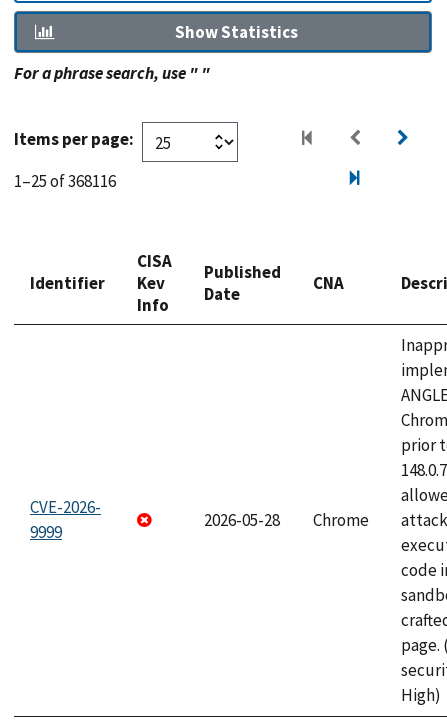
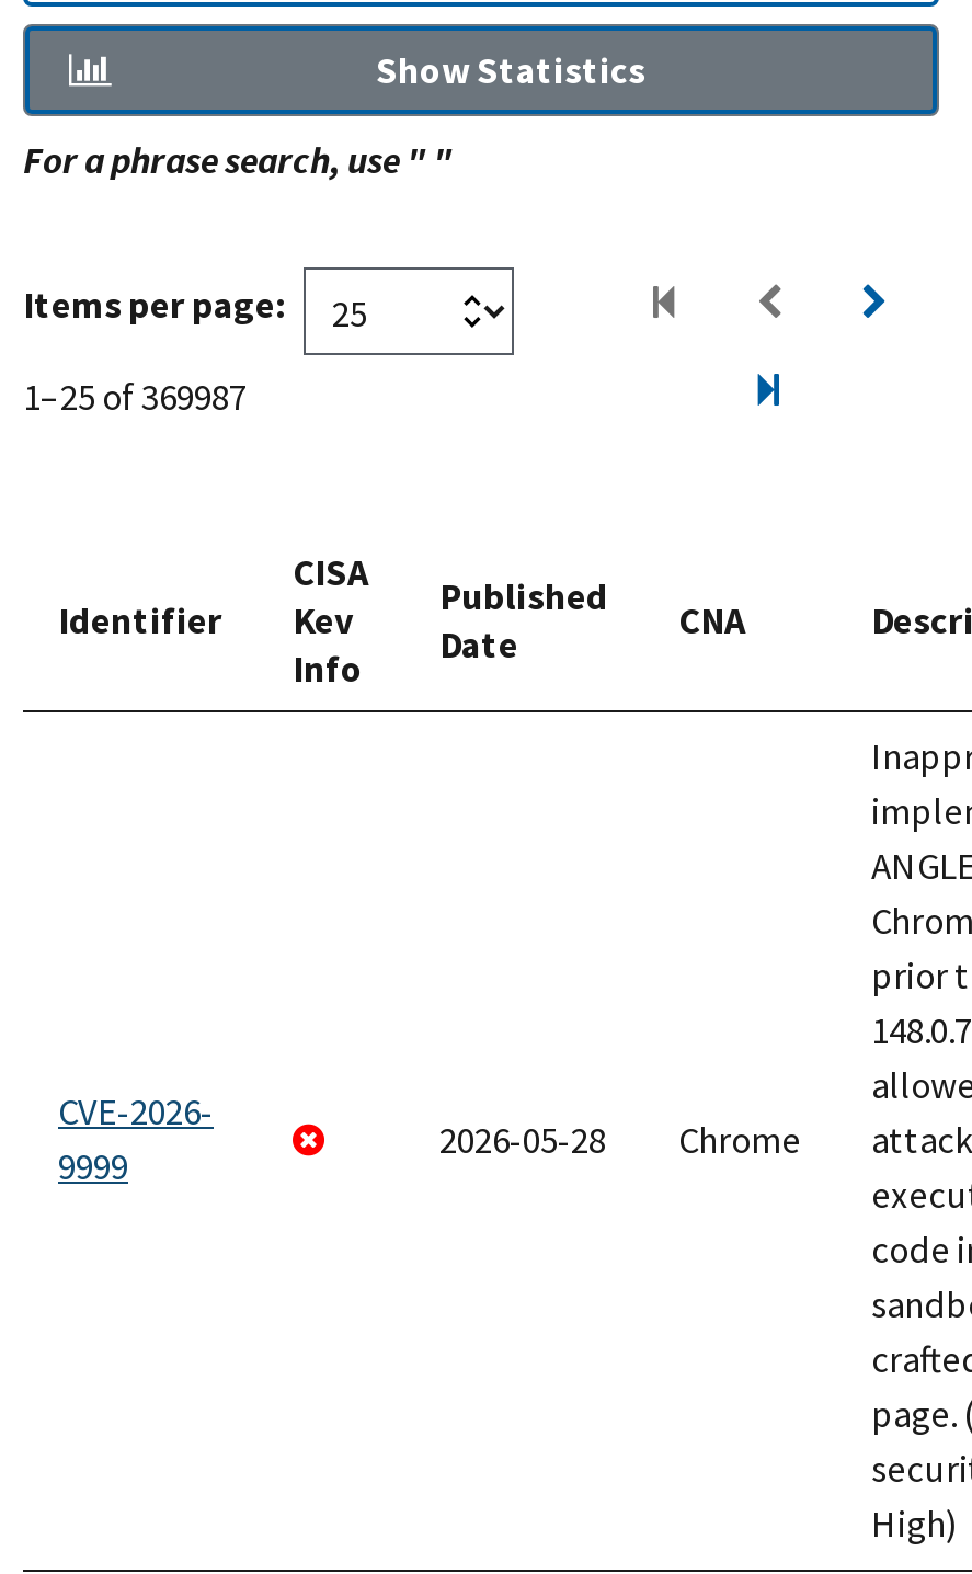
[14,170,116,192] 1–25 of 368116 -> [23,373,247,421] 1–25 of 369987

